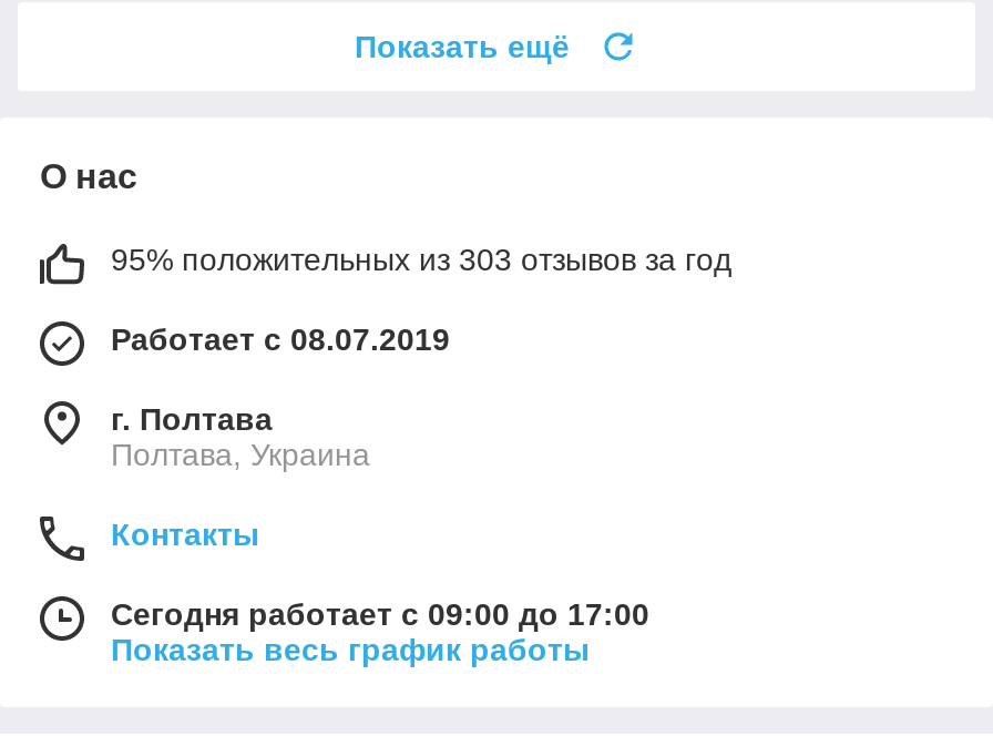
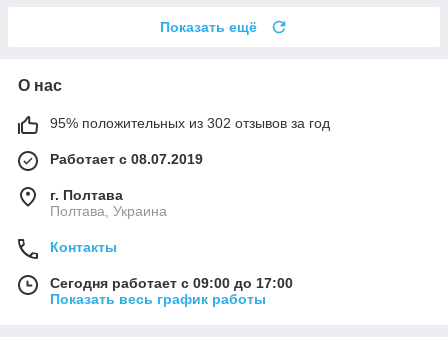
[111,241,731,277] 95% положительных из 303 отзывов за год -> [50,115,330,131] 95% положительных из 302 отзывов за год

